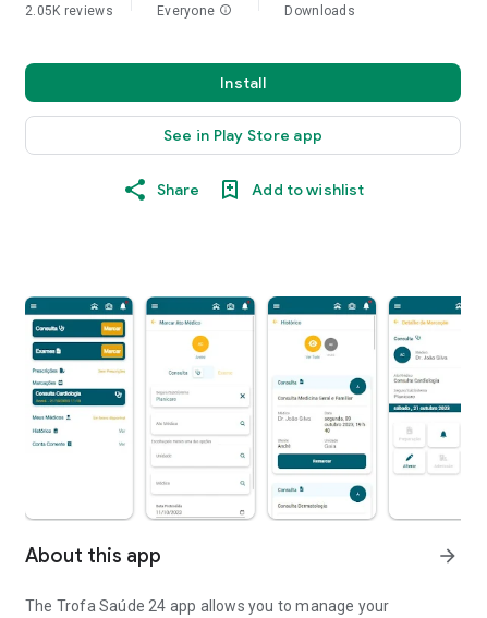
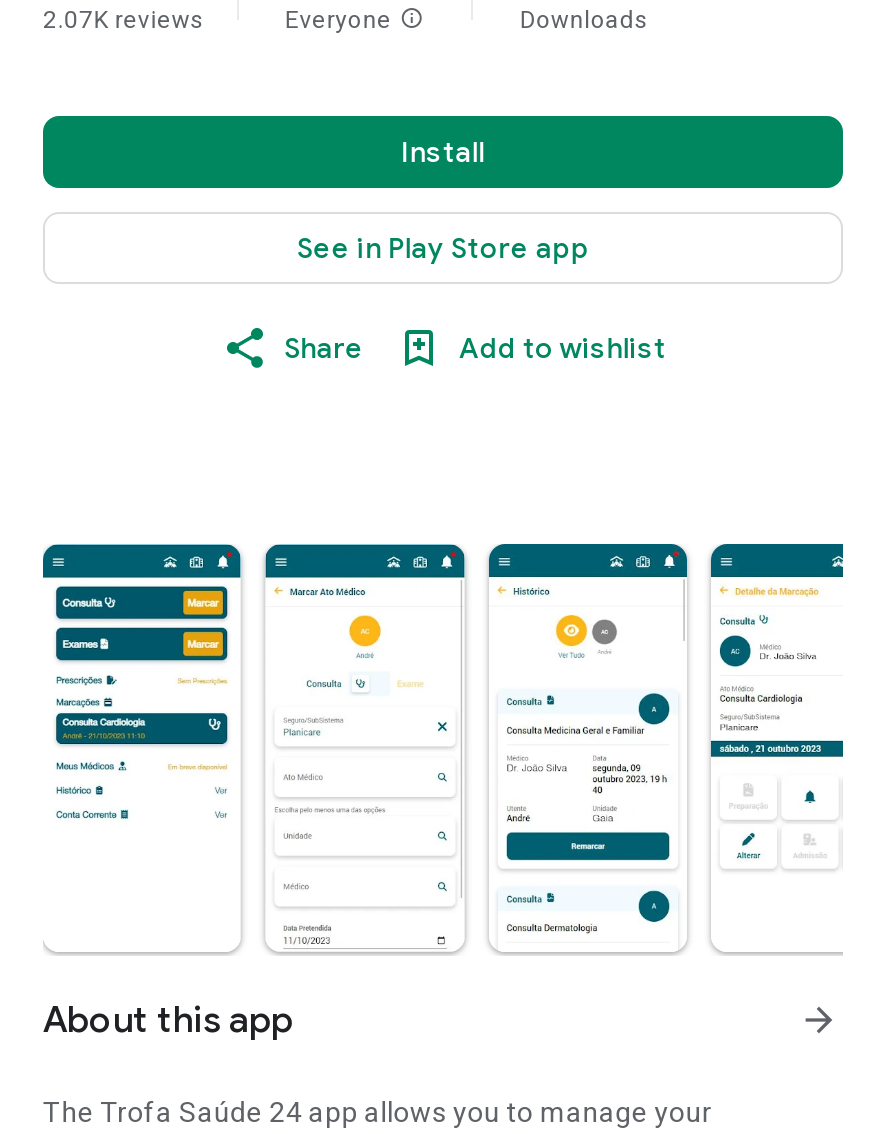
[25,3,113,19] 2.05K reviews -> [43,6,205,34] 2.07K reviews

